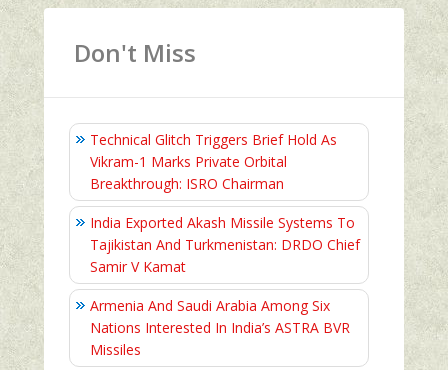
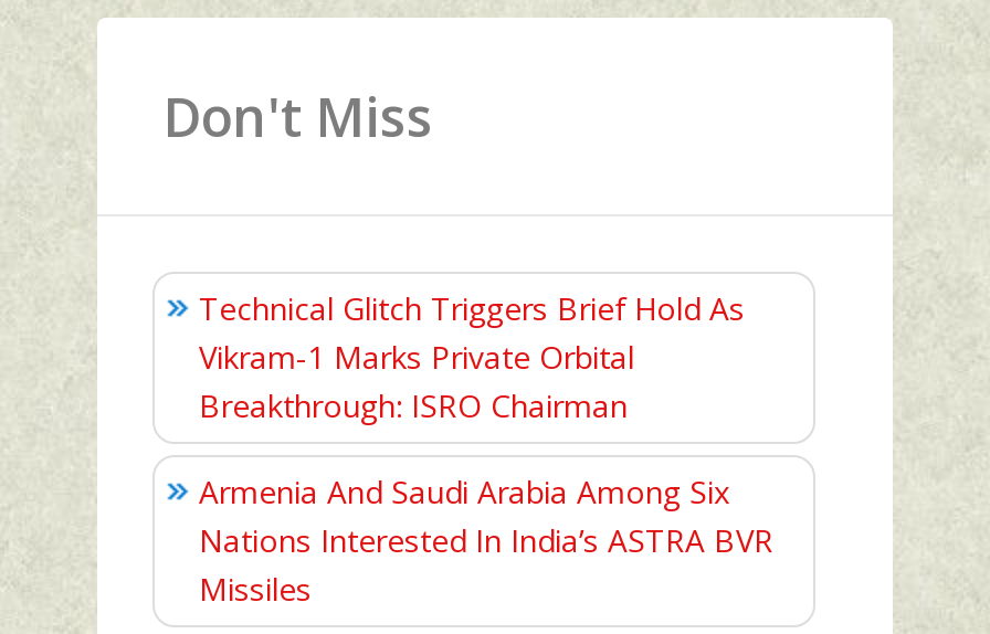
[90,213,360,276] India Exported Akash Missile Systems To | Tajikistan And Turkmenistan: DRDO Chief | Samir V Kamat -> none

